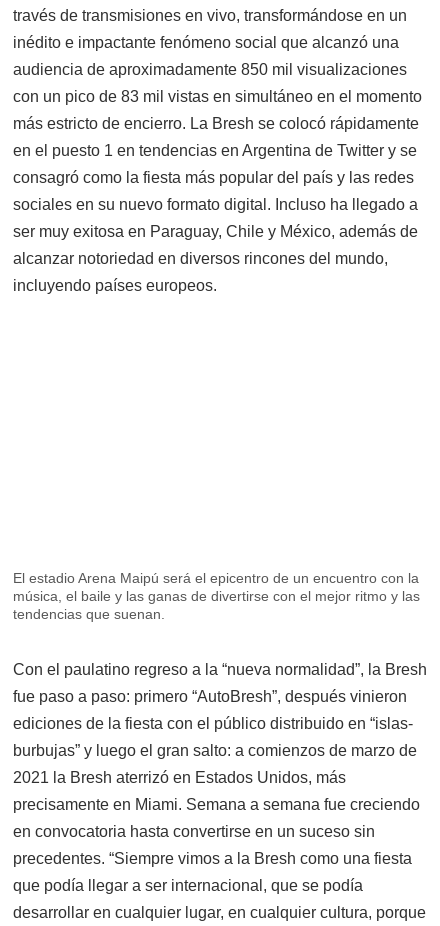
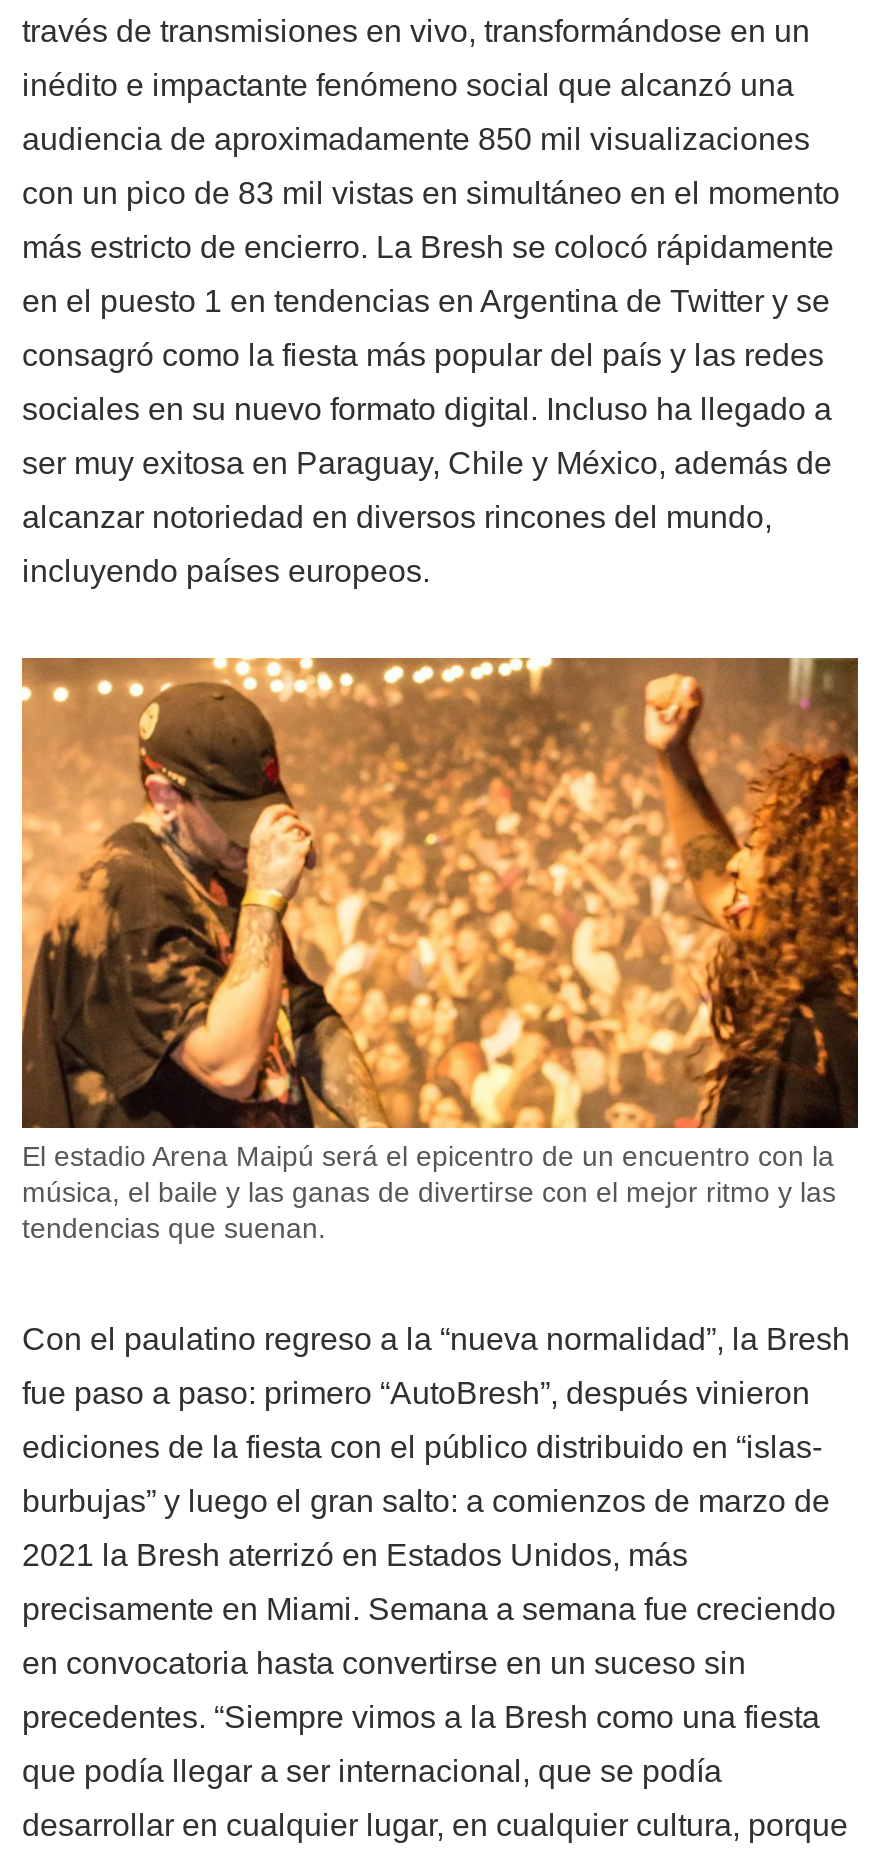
none -> [20,656,860,1130] [image]

